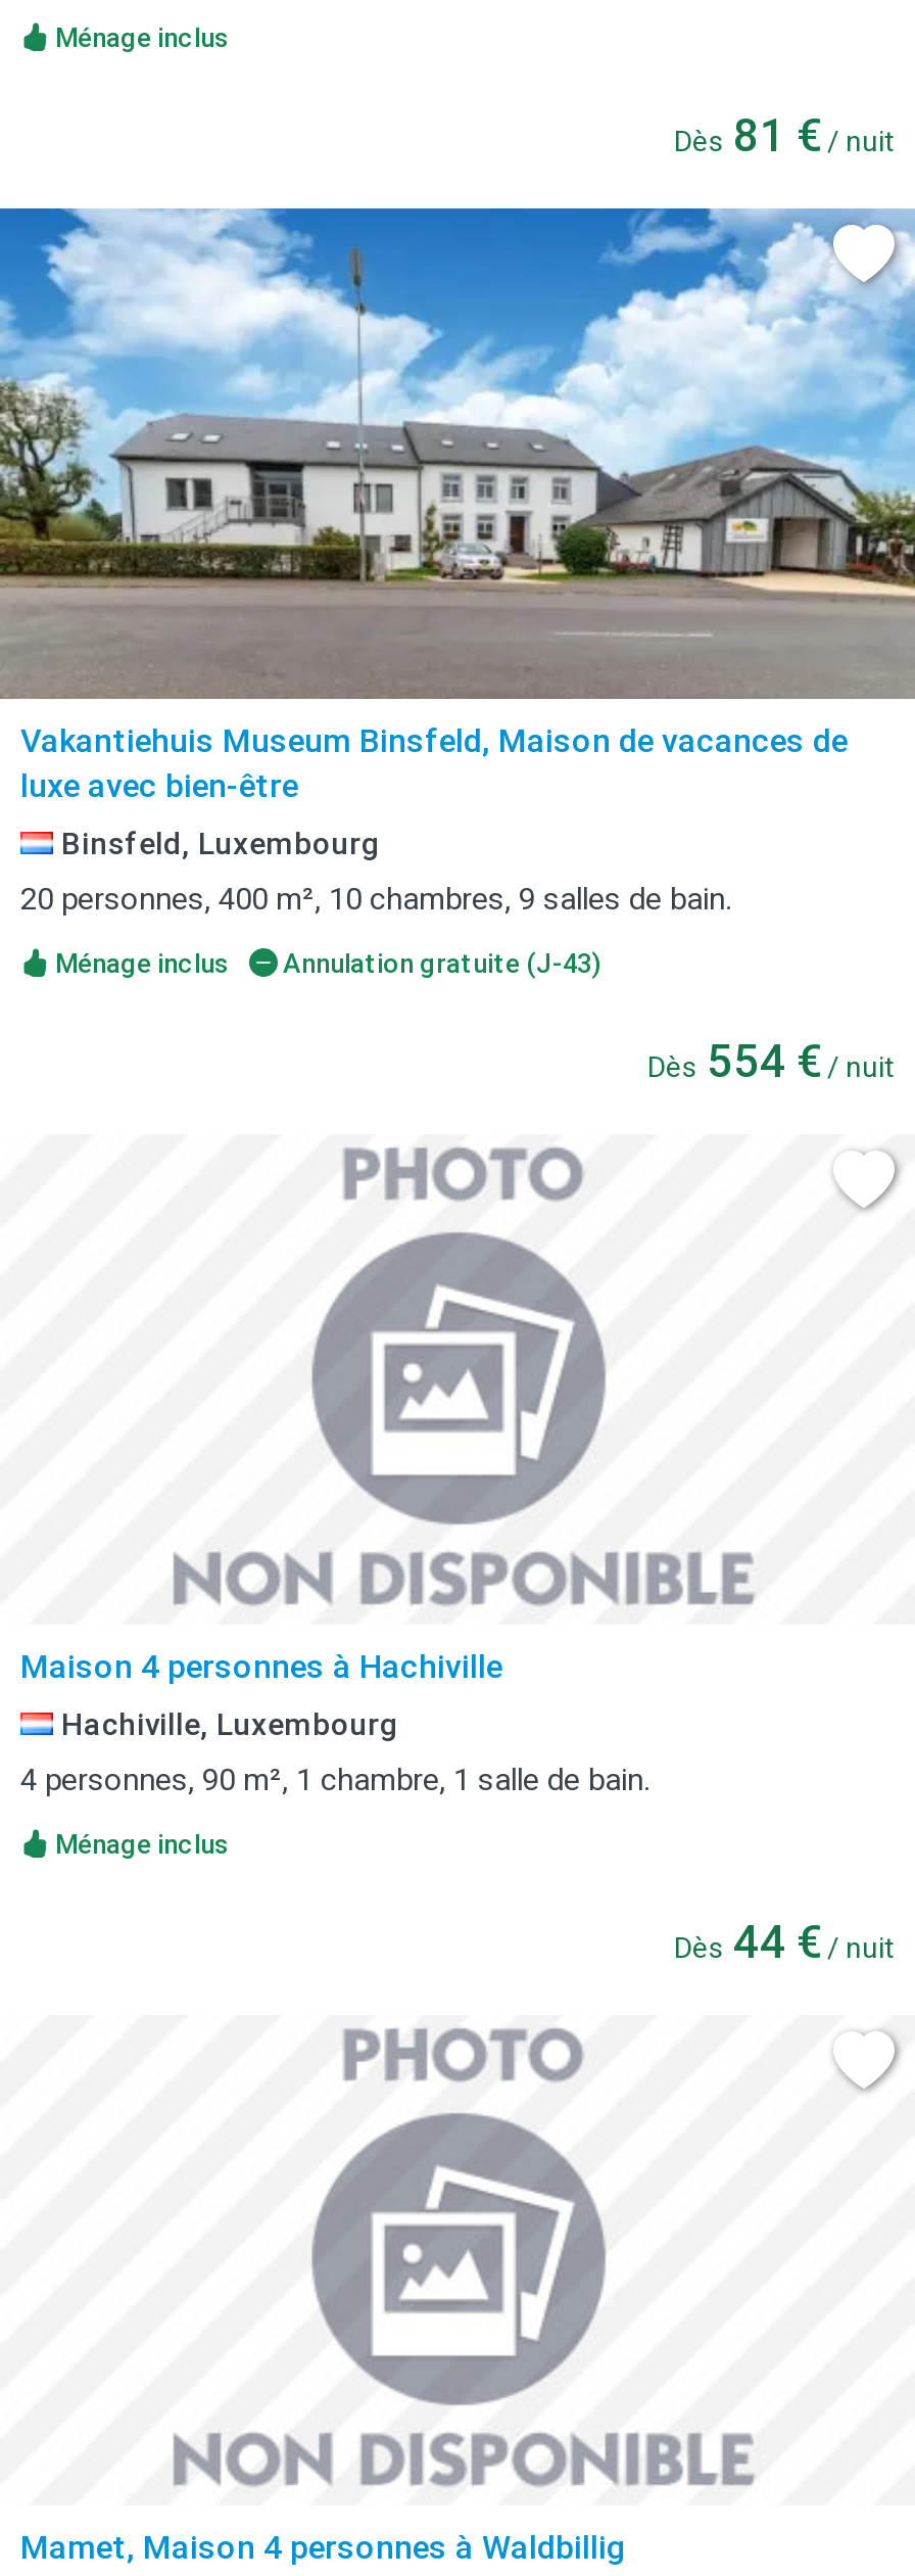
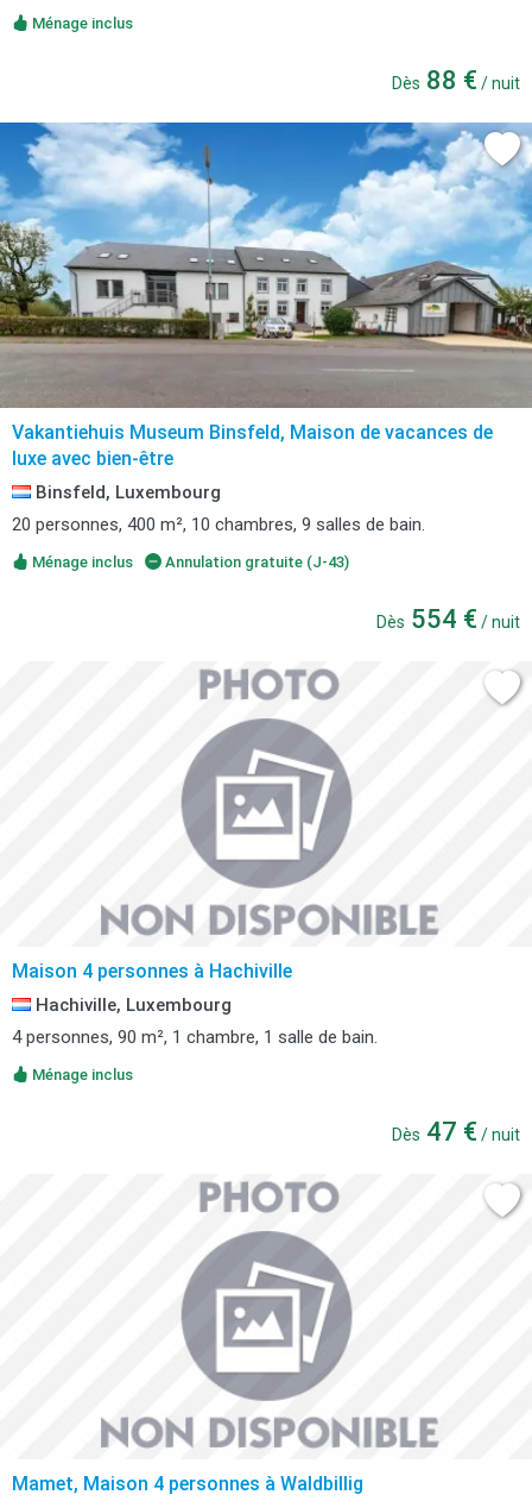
[674,110,895,161] Dès 81 €/ nuit -> [392,65,520,95] Dès 88 €/ nuit
[674,1917,895,1968] Dès 44 €/ nuit -> [392,1117,520,1147] Dès 47 €/ nuit

